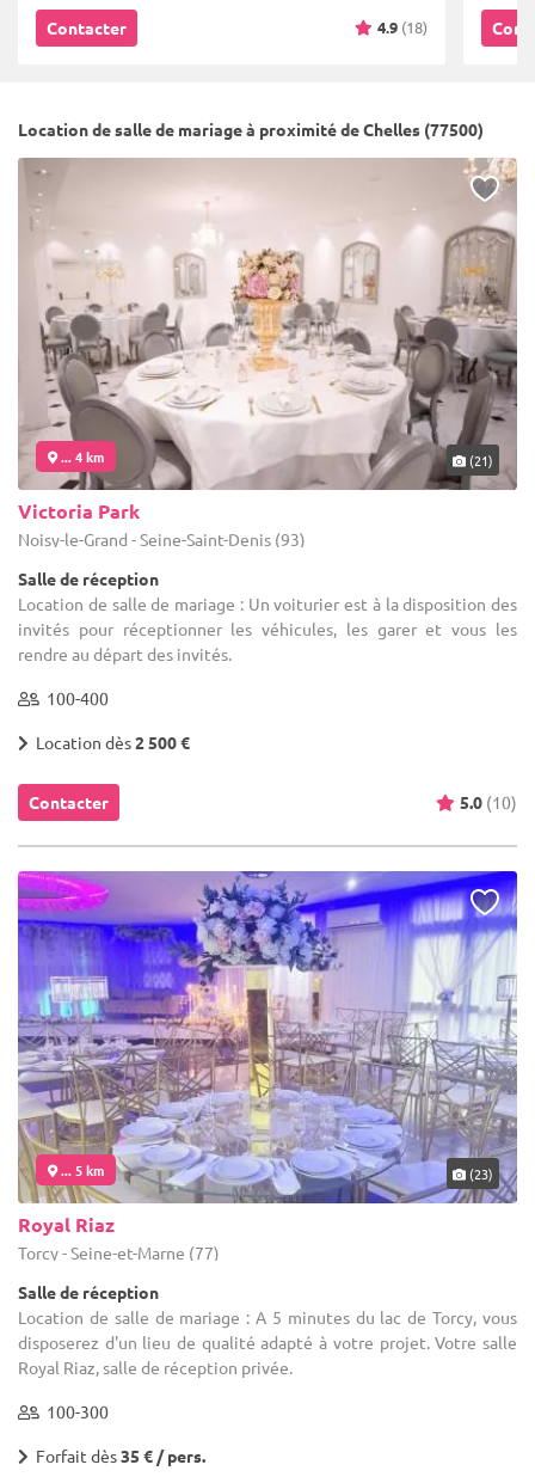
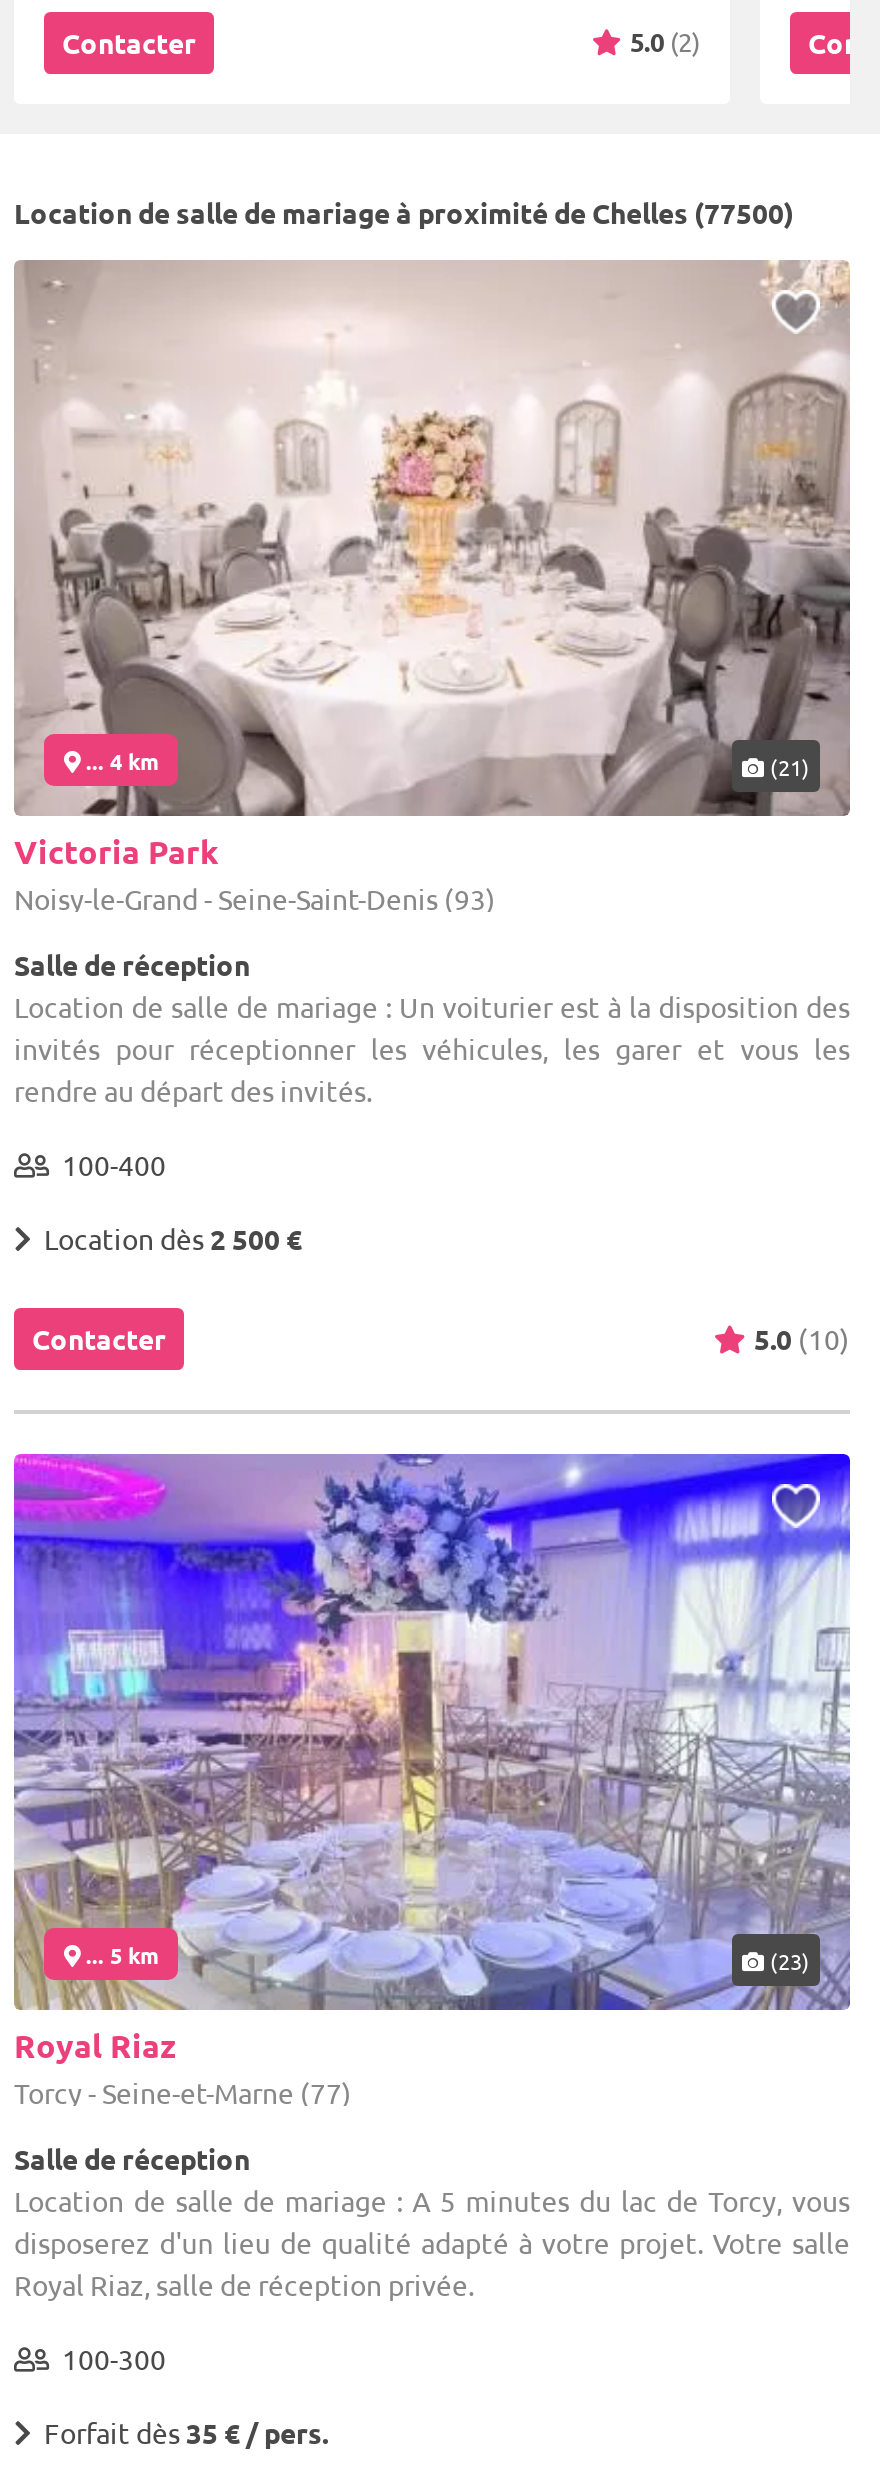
[377,16,428,36] 4.9 (18) -> [630,23,700,57] 5.0 (2)

